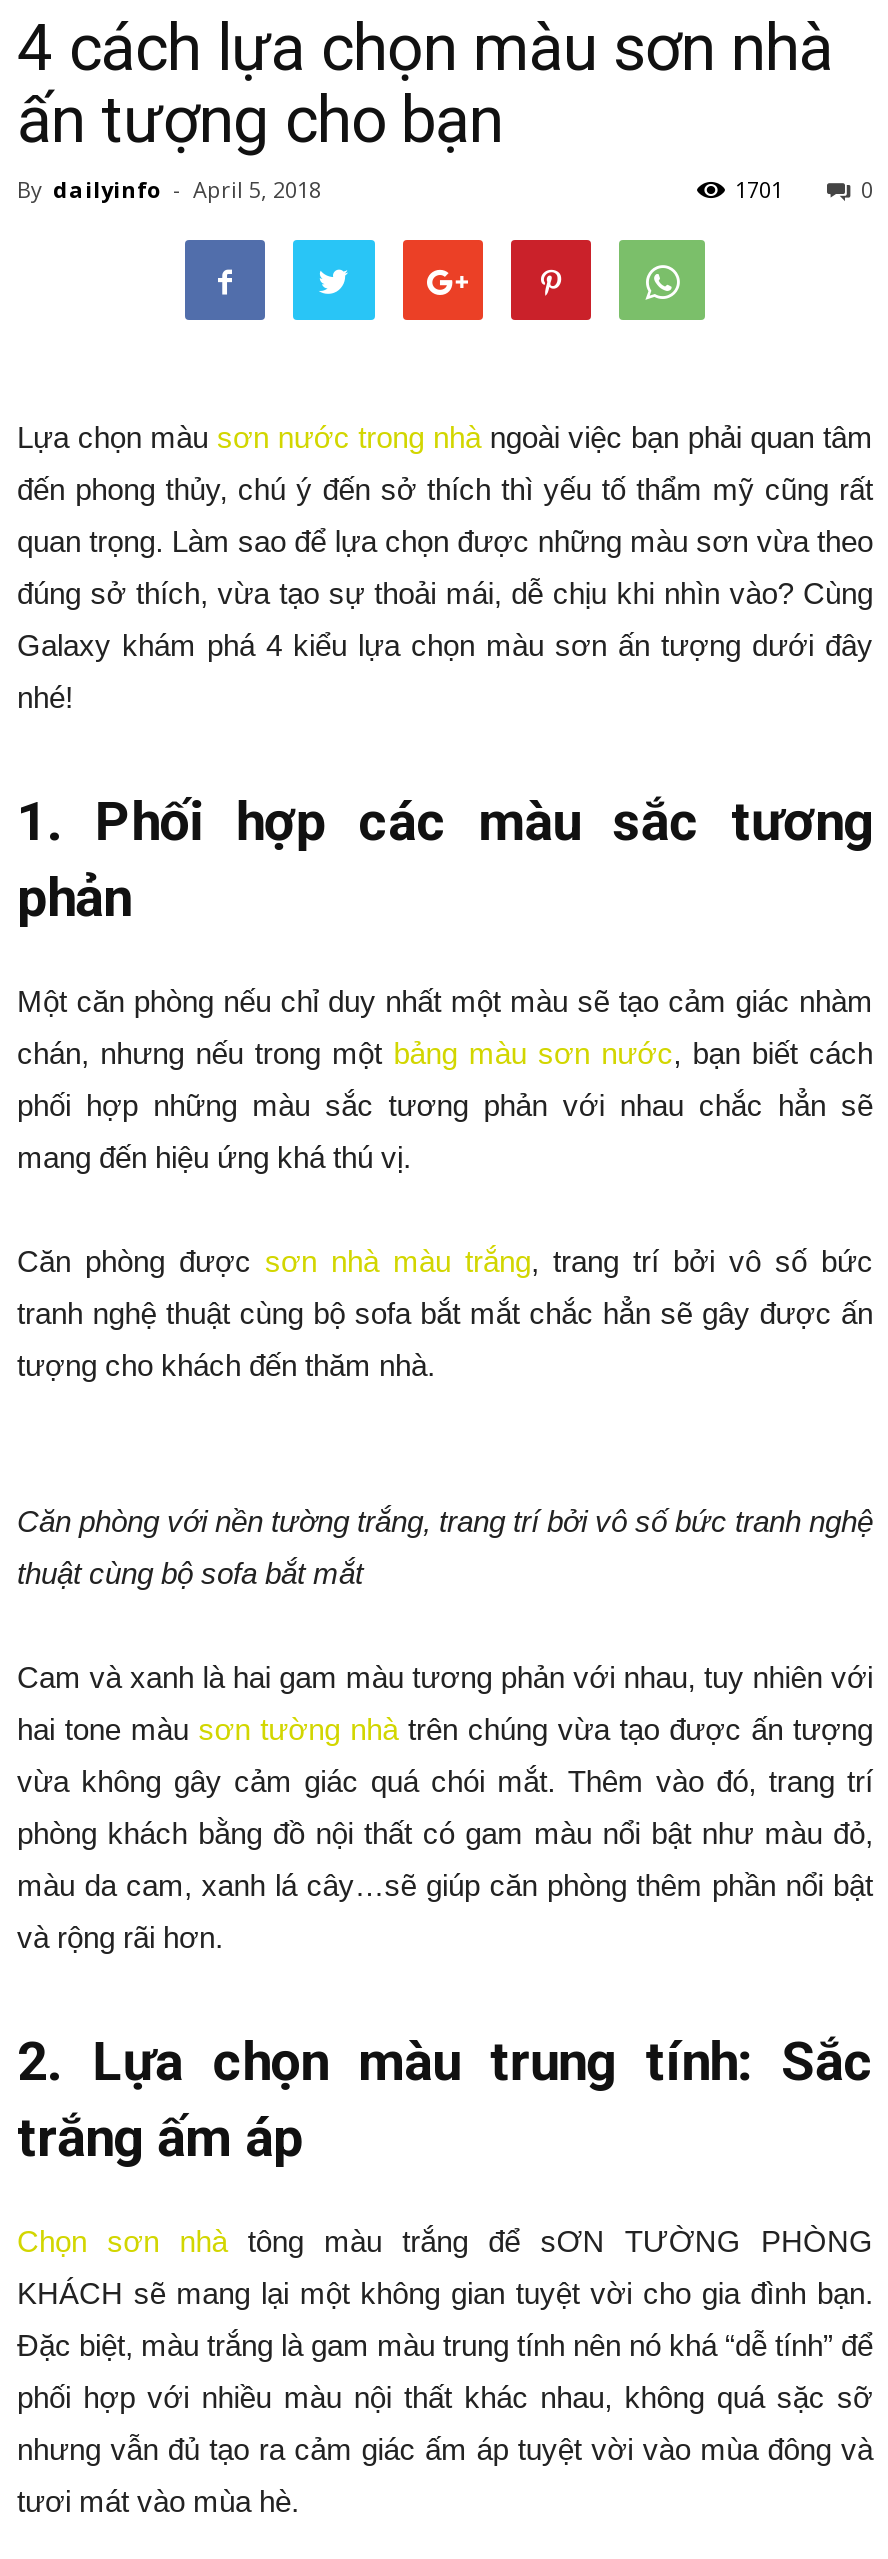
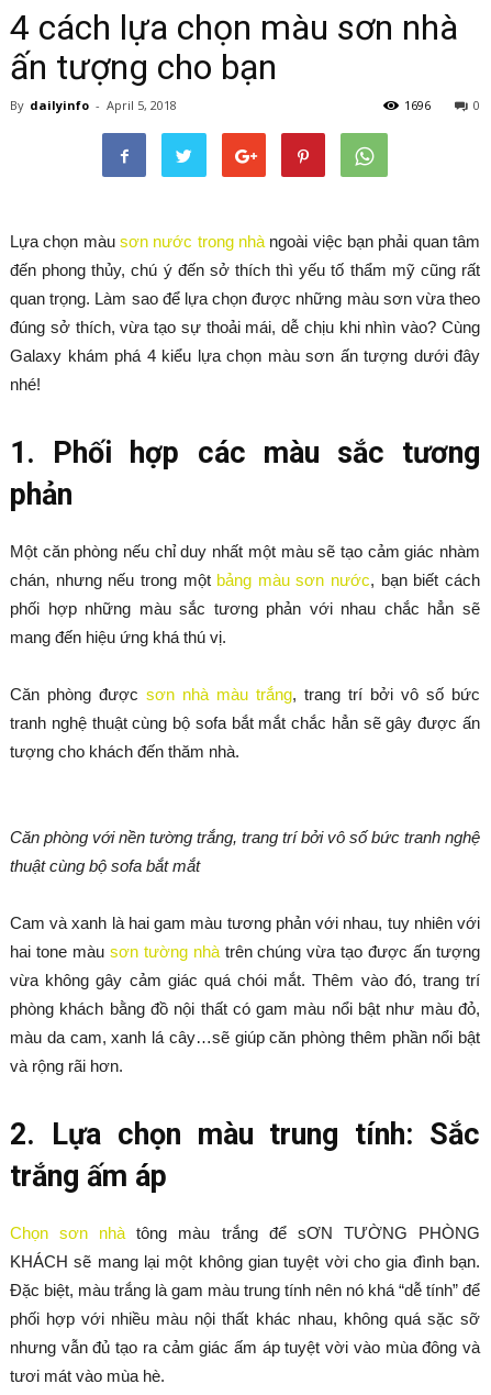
[735,174,783,204] 1701 -> [404,97,431,113] 1696

